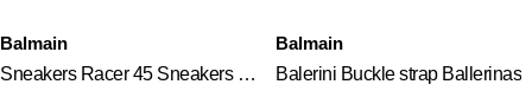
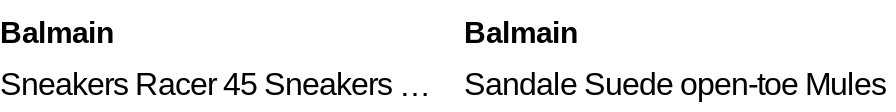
[275,64,521,84] Balerini Buckle strap Ballerinas -> [464,68,886,102] Sandale Suede open-toe Mules

